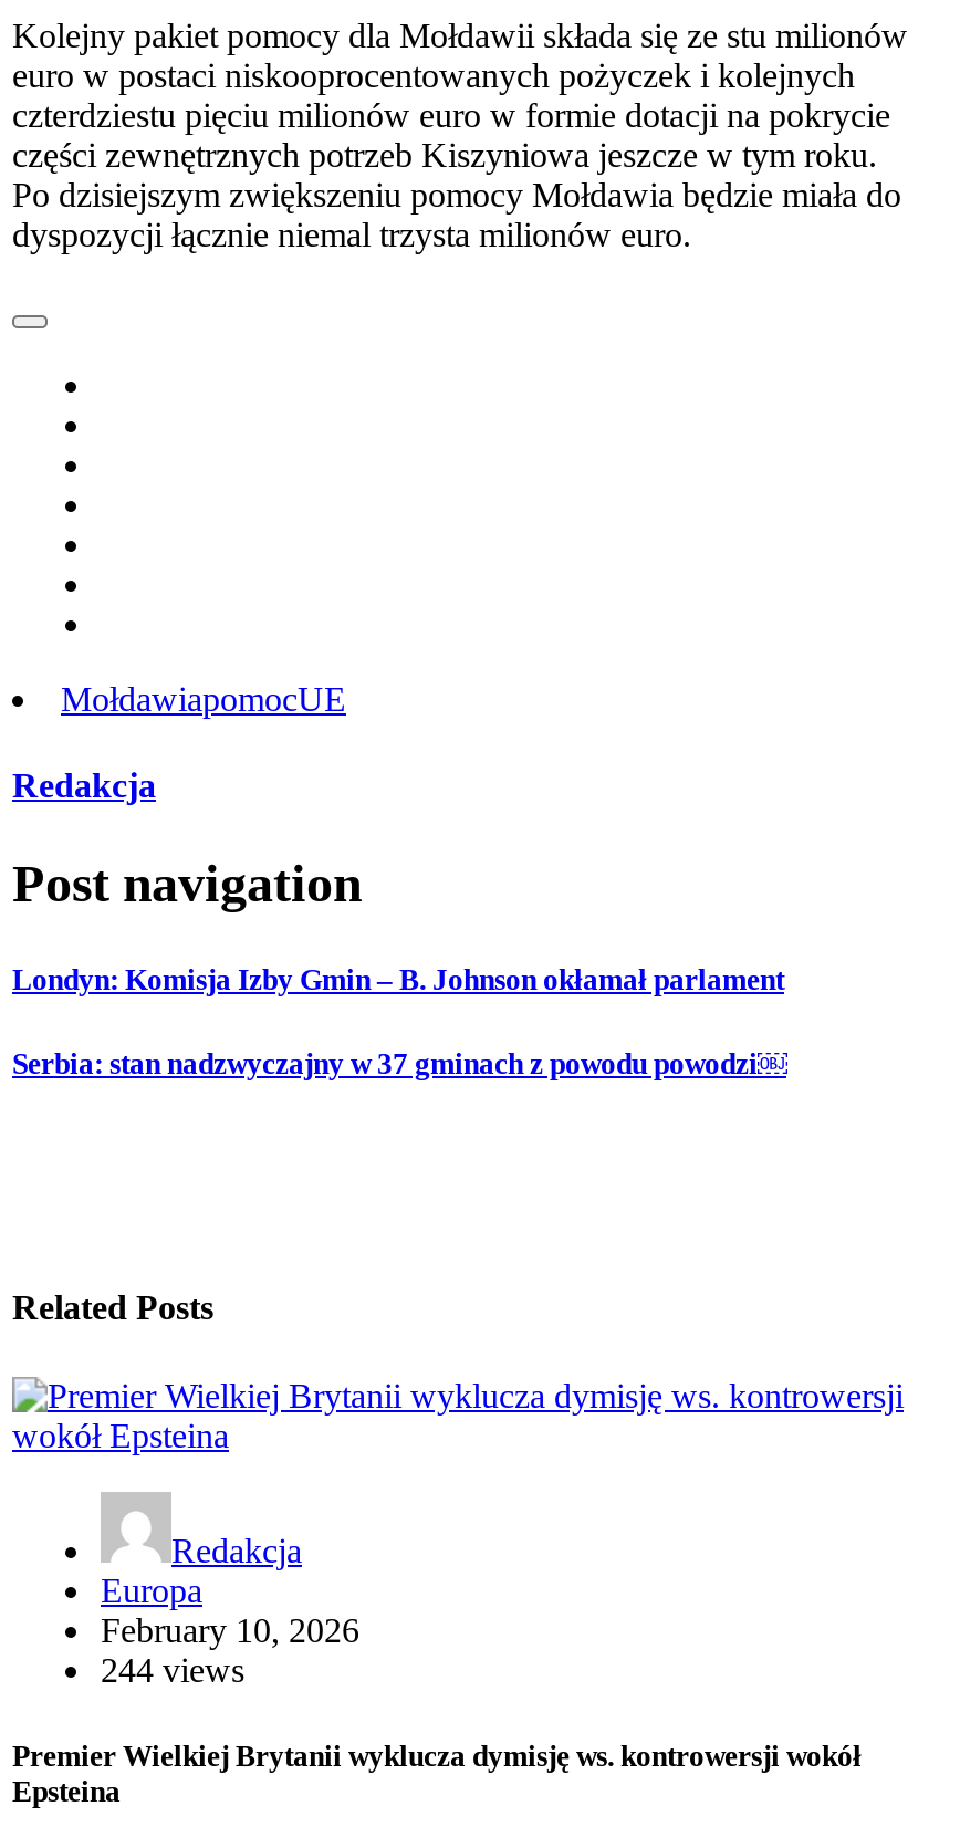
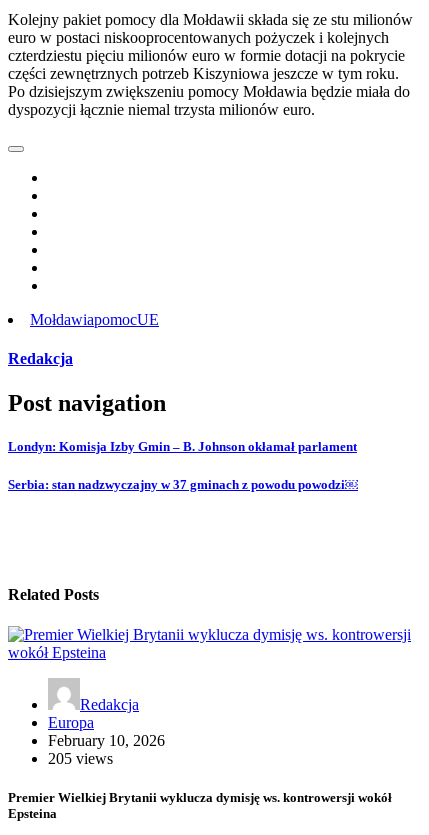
[101,1650,244,1688] 244 views -> [48,750,113,767] 205 views

